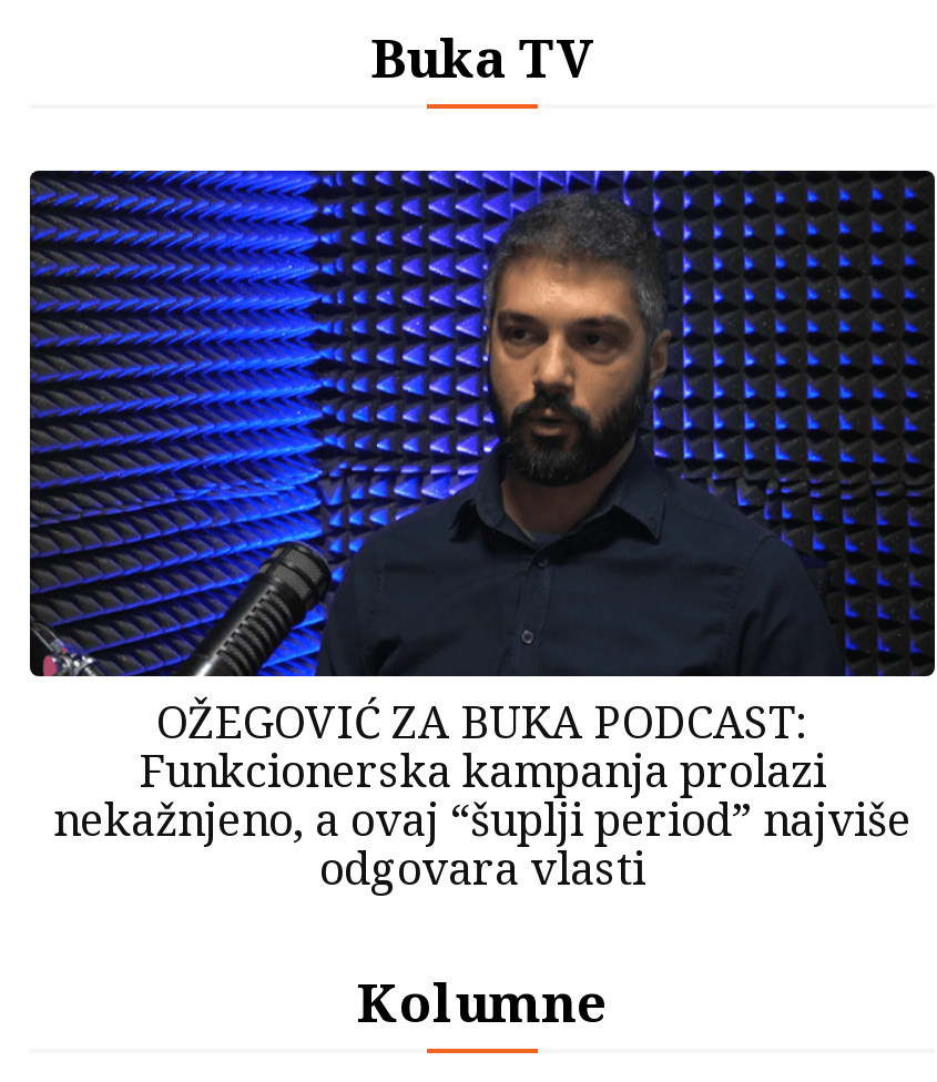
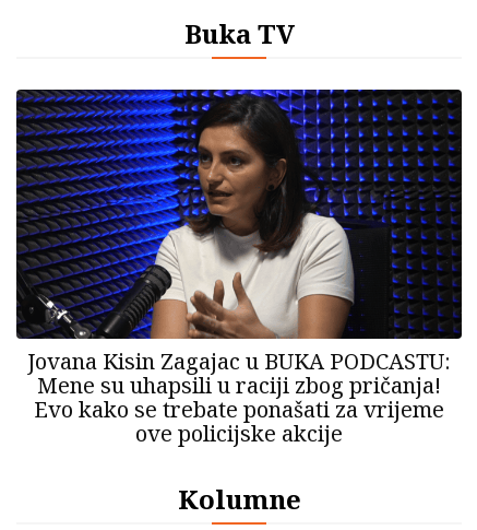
[30,169,926,898] [image] | OŽEGOVIĆ ZA BUKA PODCAST: | Funkcionerska kampanja prolazi | nekažnjeno, a ovaj “šuplji period” najviše | odgovara vlasti -> [16,89,458,448] [image] | Jovana Kisin Zagajac u BUKA PODCASTU: | Mene su uhapsili u raciji zbog pričanja! | Evo kako se trebate ponašati za vrijeme | ove policijske akcije

